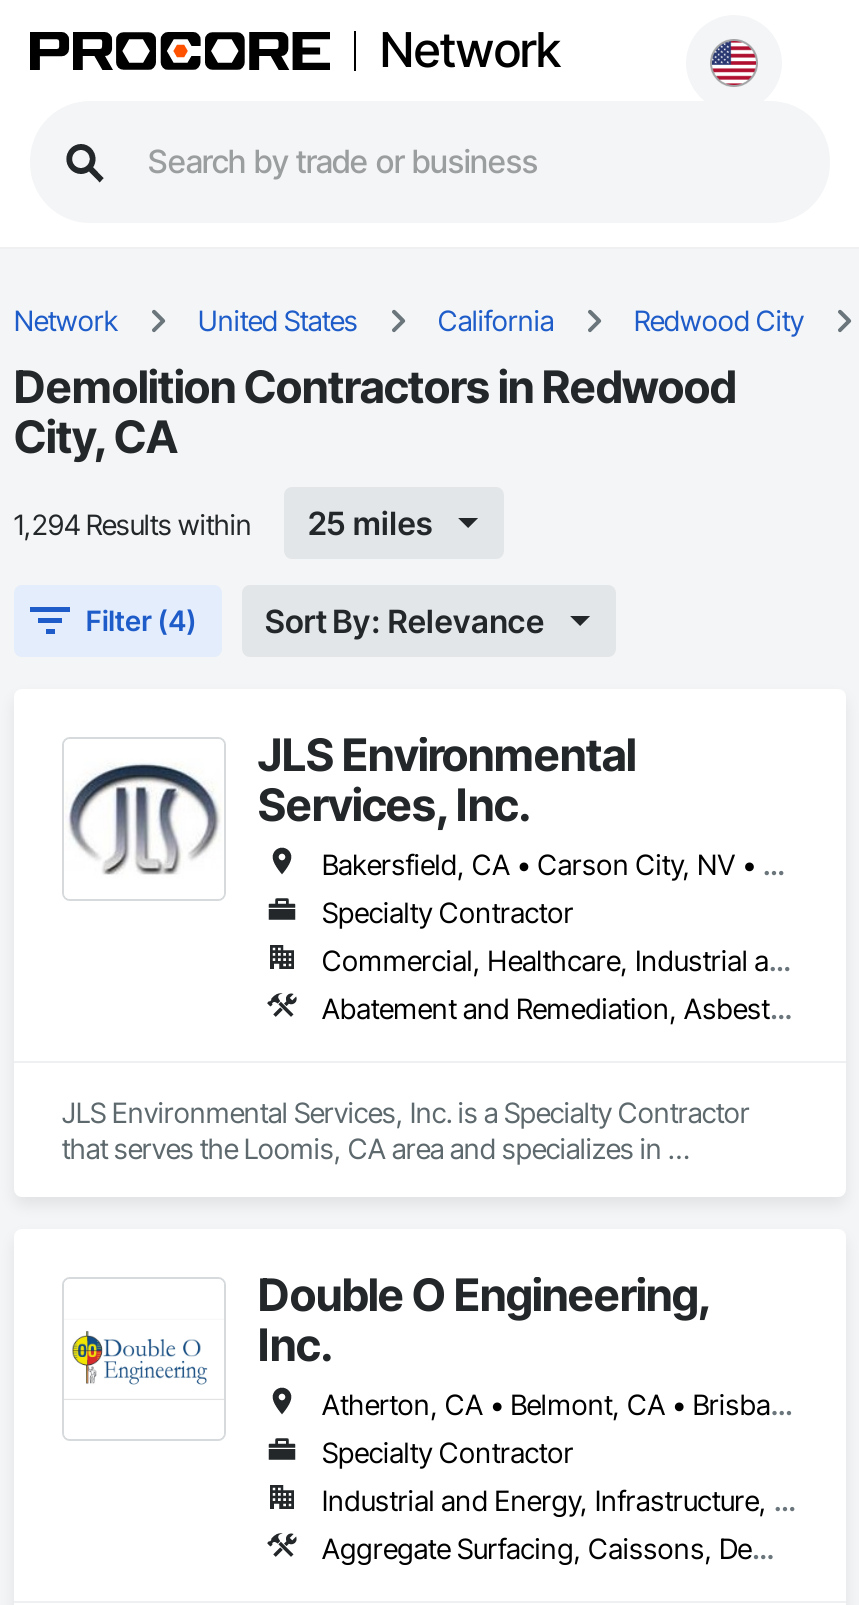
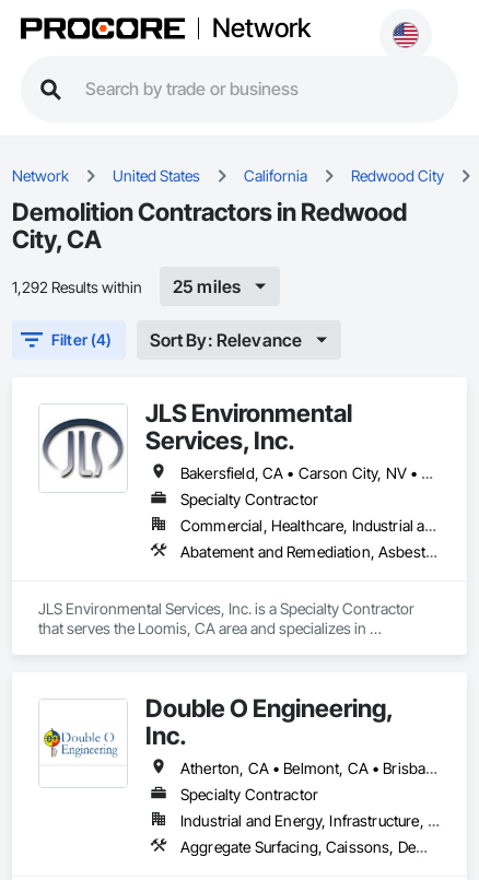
[14,506,252,540] 1,294 Results within -> [12,277,142,296] 1,292 Results within

